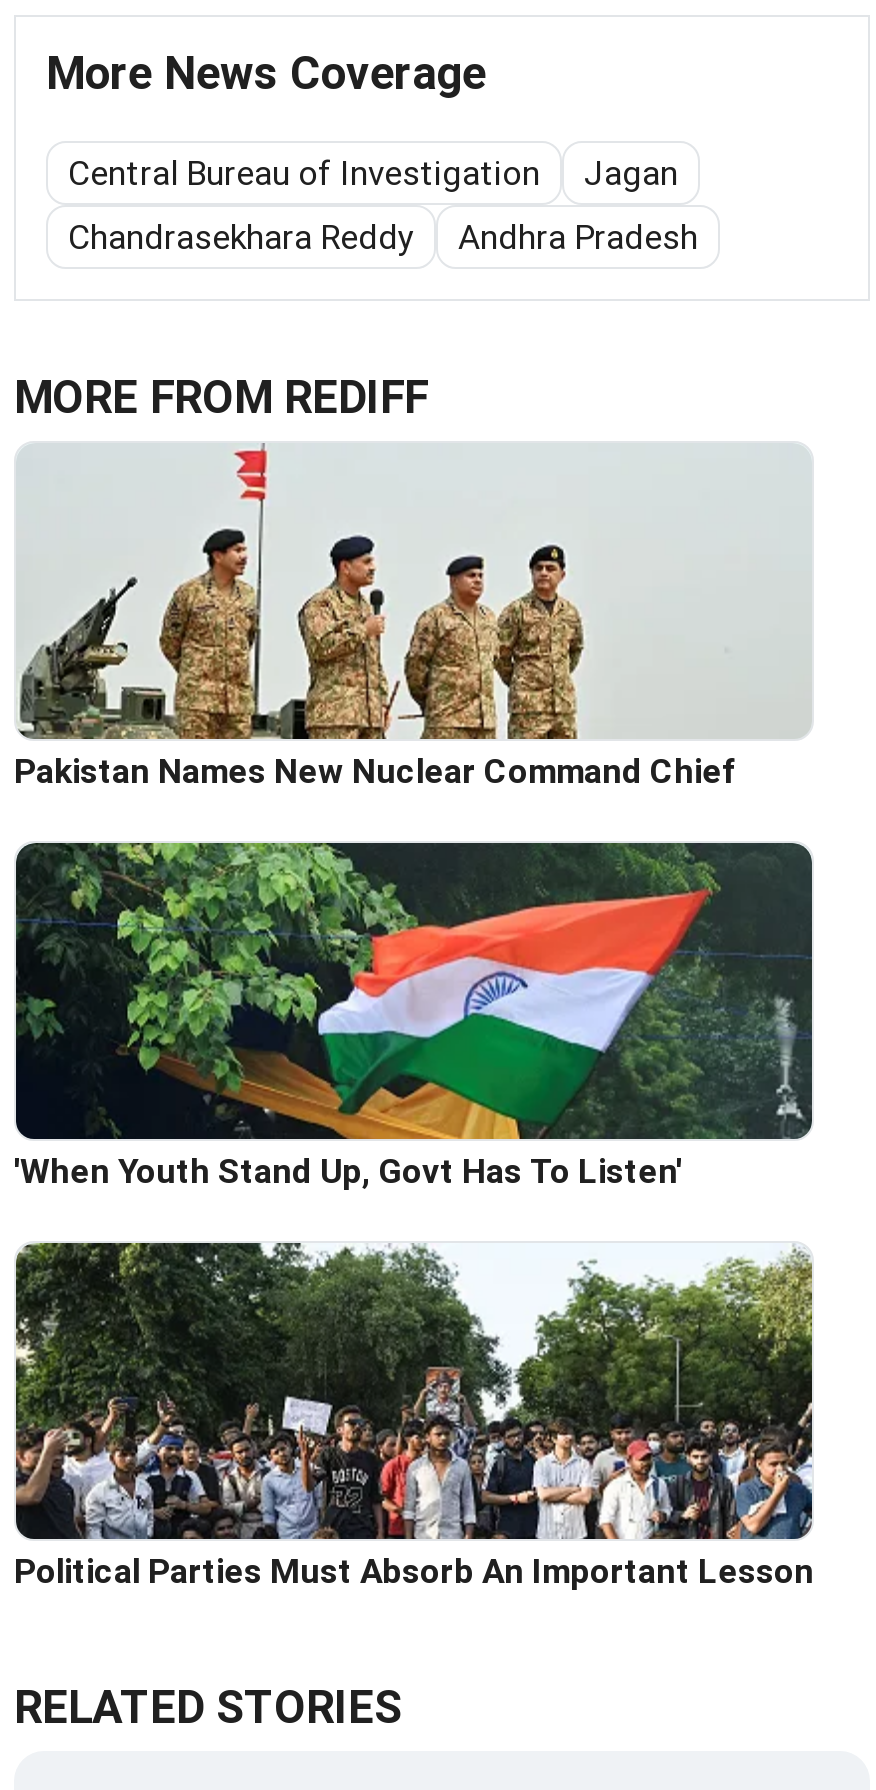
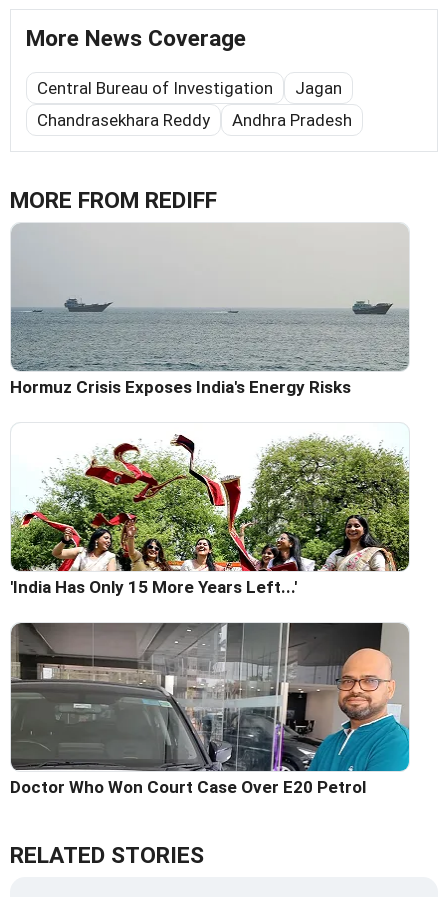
[14,447,810,790] [image] | Pakistan Names New Nuclear Command Chief -> [10,227,409,396] [image] | Hormuz Crisis Exposes India's Energy Risks
[14,841,814,1190] [image] | 'When Youth Stand Up, Govt Has To Listen' -> [10,423,410,596] [image] | 'India Has Only 15 More Years Left...'
[14,1241,814,1590] [image] | Political Parties Must Absorb An Important Lesson -> [10,622,410,796] [image] | Doctor Who Won Court Case Over E20 Petrol

